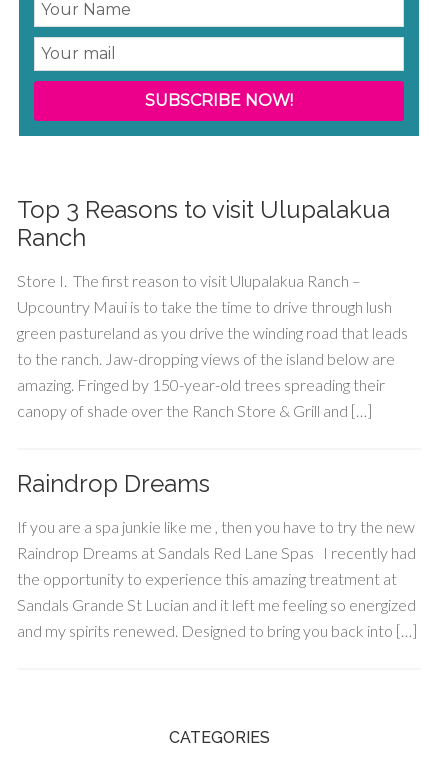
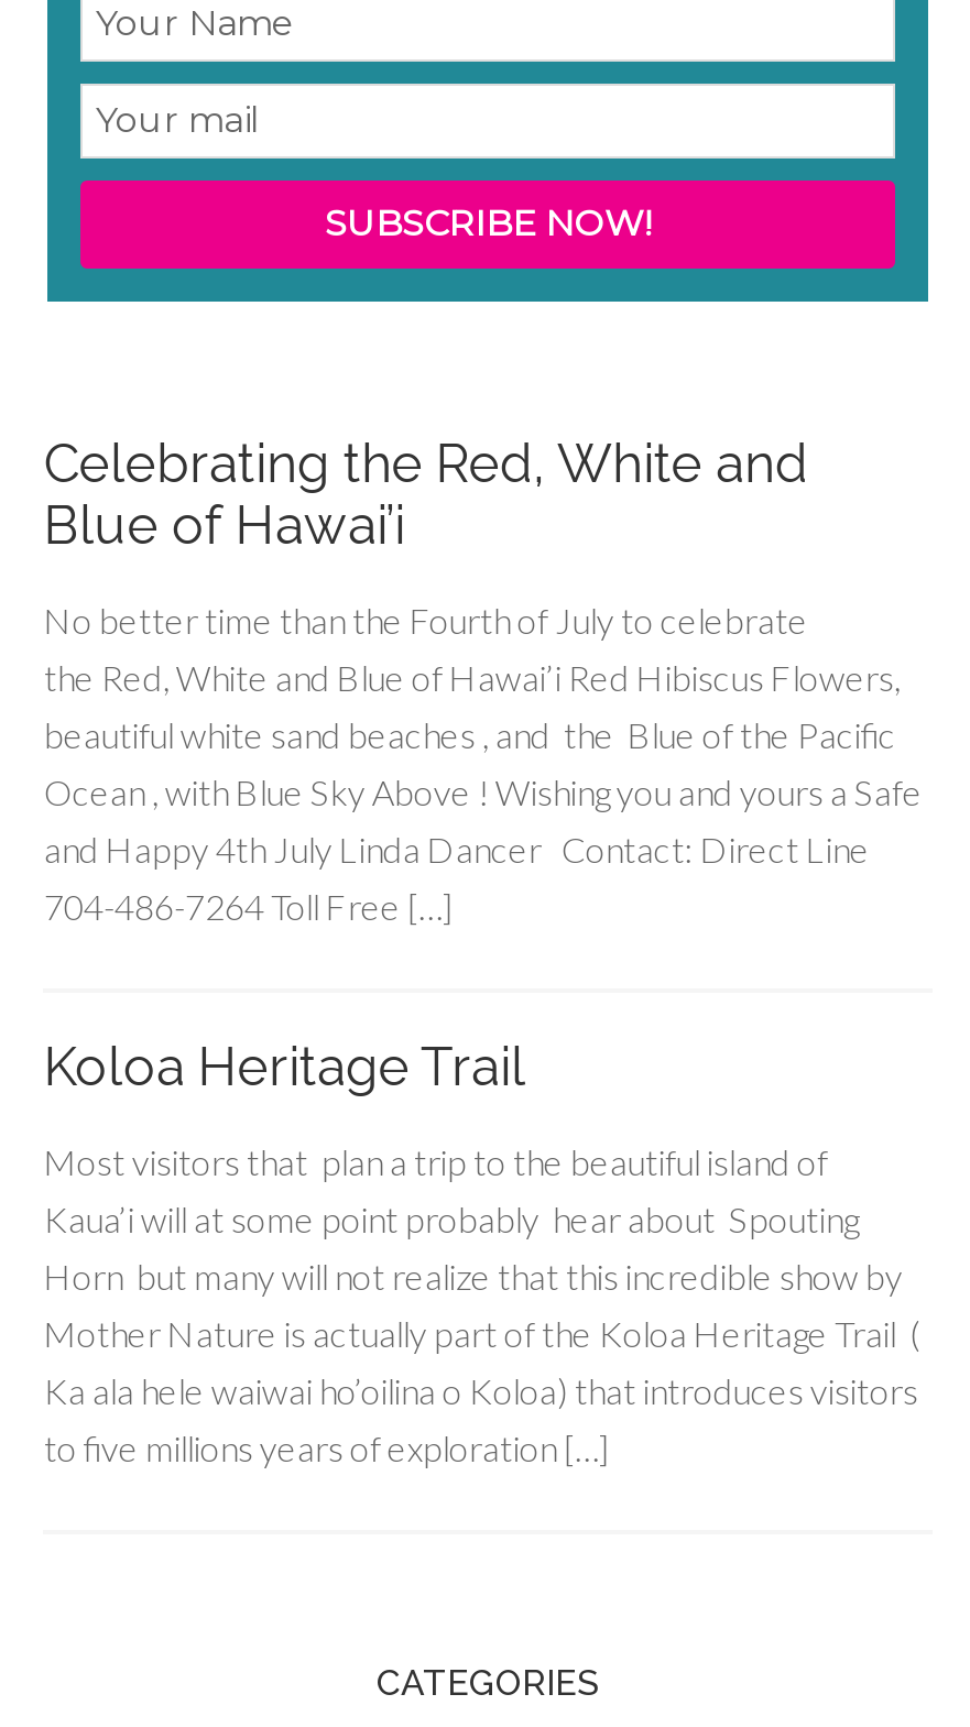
[17,195,390,252] Top 3 Reasons to visit Ulupalakua | Ranch -> [44,431,808,556] Celebrating the Red, White and | Blue of Hawai’i
[17,271,408,420] Store I. The first reason to visit Ulupalakua Ranch – | Upcountry Maui is to take the time to drive through lush | green pastureland as you drive the winding road that leads | to the ranch. Jaw-dropping views of the island below are | amazing. Fringed by 150-year-old trees spreading their | canopy of shade over the Ranch Store & Grill and […] -> [44,598,922,926] No better time than the Fourth of July to celebrate | the Red, White and Blue of Hawai’i Red Hibiscus Flowers, | beautiful white sand beaches , and the Blue of the Pacific | Ocean , with Blue Sky Above ! Wishing you and yours a Safe | and Happy 4th July Linda Dancer Contact: Direct Line | 704-486-7264 Toll Free […]
[17,469,210,498] Raindrop Dreams -> [44,1034,526,1098] Koloa Heritage Trail
[17,517,417,640] If you are a spa junkie like me , then you have to try the new | Raindrop Dreams at Sandals Red Lane Spas I recently had | the opportunity to experience this amazing treatment at | Sandals Grande St Lucian and it left me feeling so energized | and my spirits renewed. Designed to bring you back into […] -> [44,1139,920,1467] Most visitors that plan a trip to the beautiful island of | Kaua’i will at some point probably hear about Spouting | Horn but many will not realize that this incredible show by | Mother Nature is actually part of the Koloa Heritage Trail ( | Ka ala hele waiwai ho’oilina o Koloa) that introduces visitors | to five millions years of exploration […]

